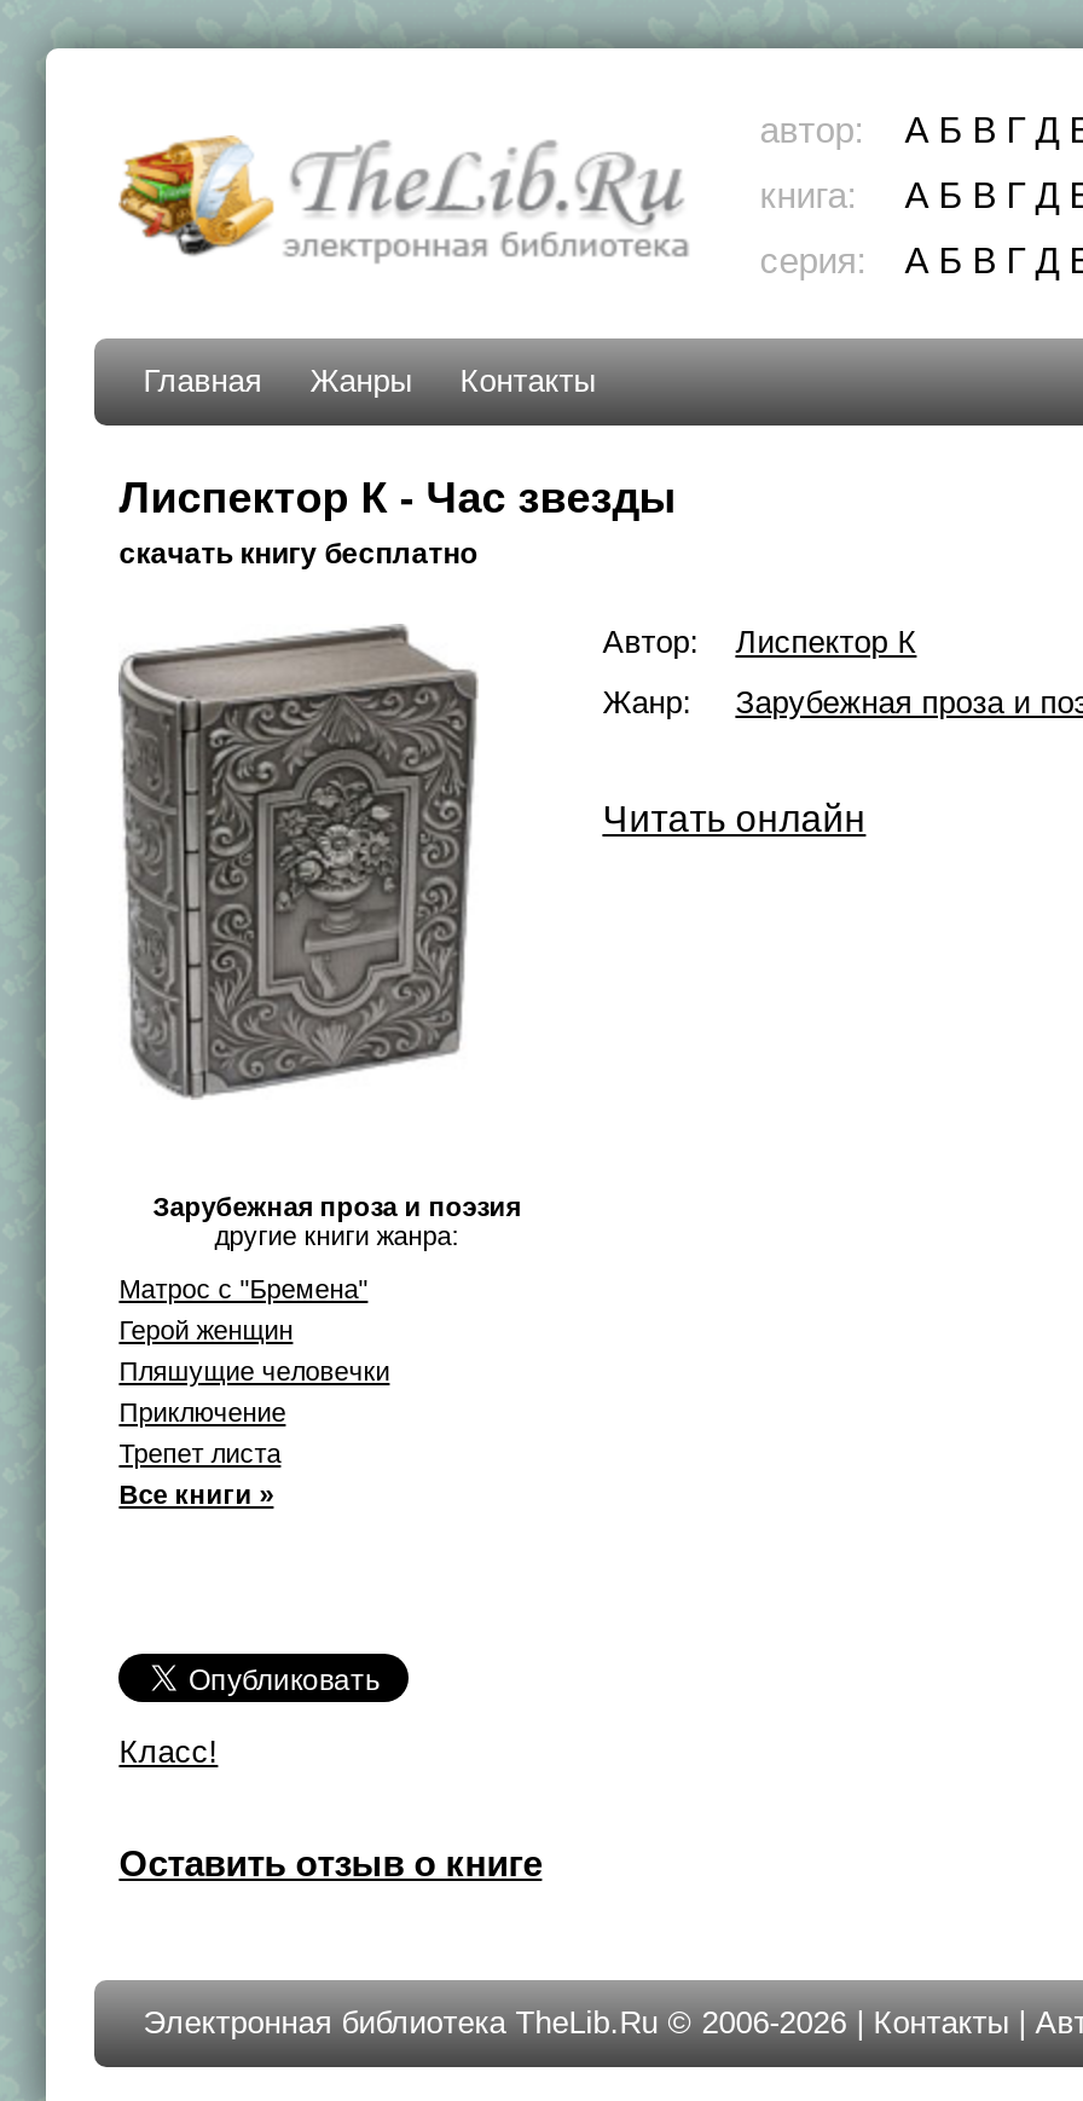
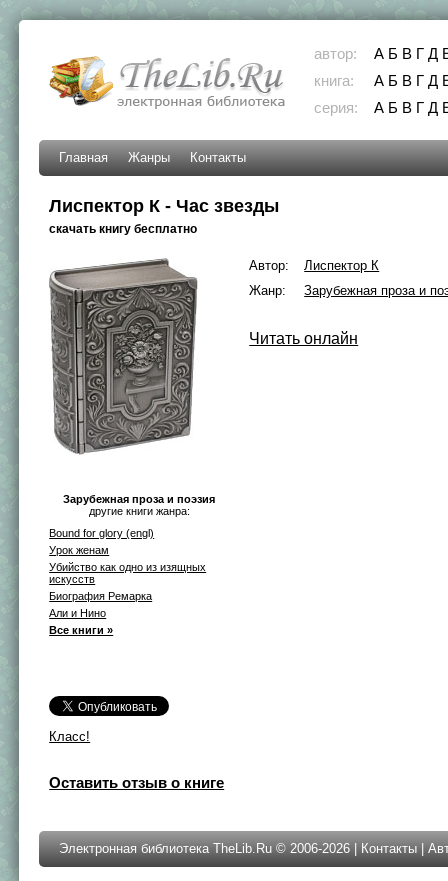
[119,1274,390,1468] Матрос с "Бремена" | Герой женщин | Пляшущие человечки | Приключение | Трепет листа -> [49,527,206,619] Bound for glory (engl) | Урок женам | Убийство как одно из изящных | искусств | Биография Ремарка | Али и Нино

